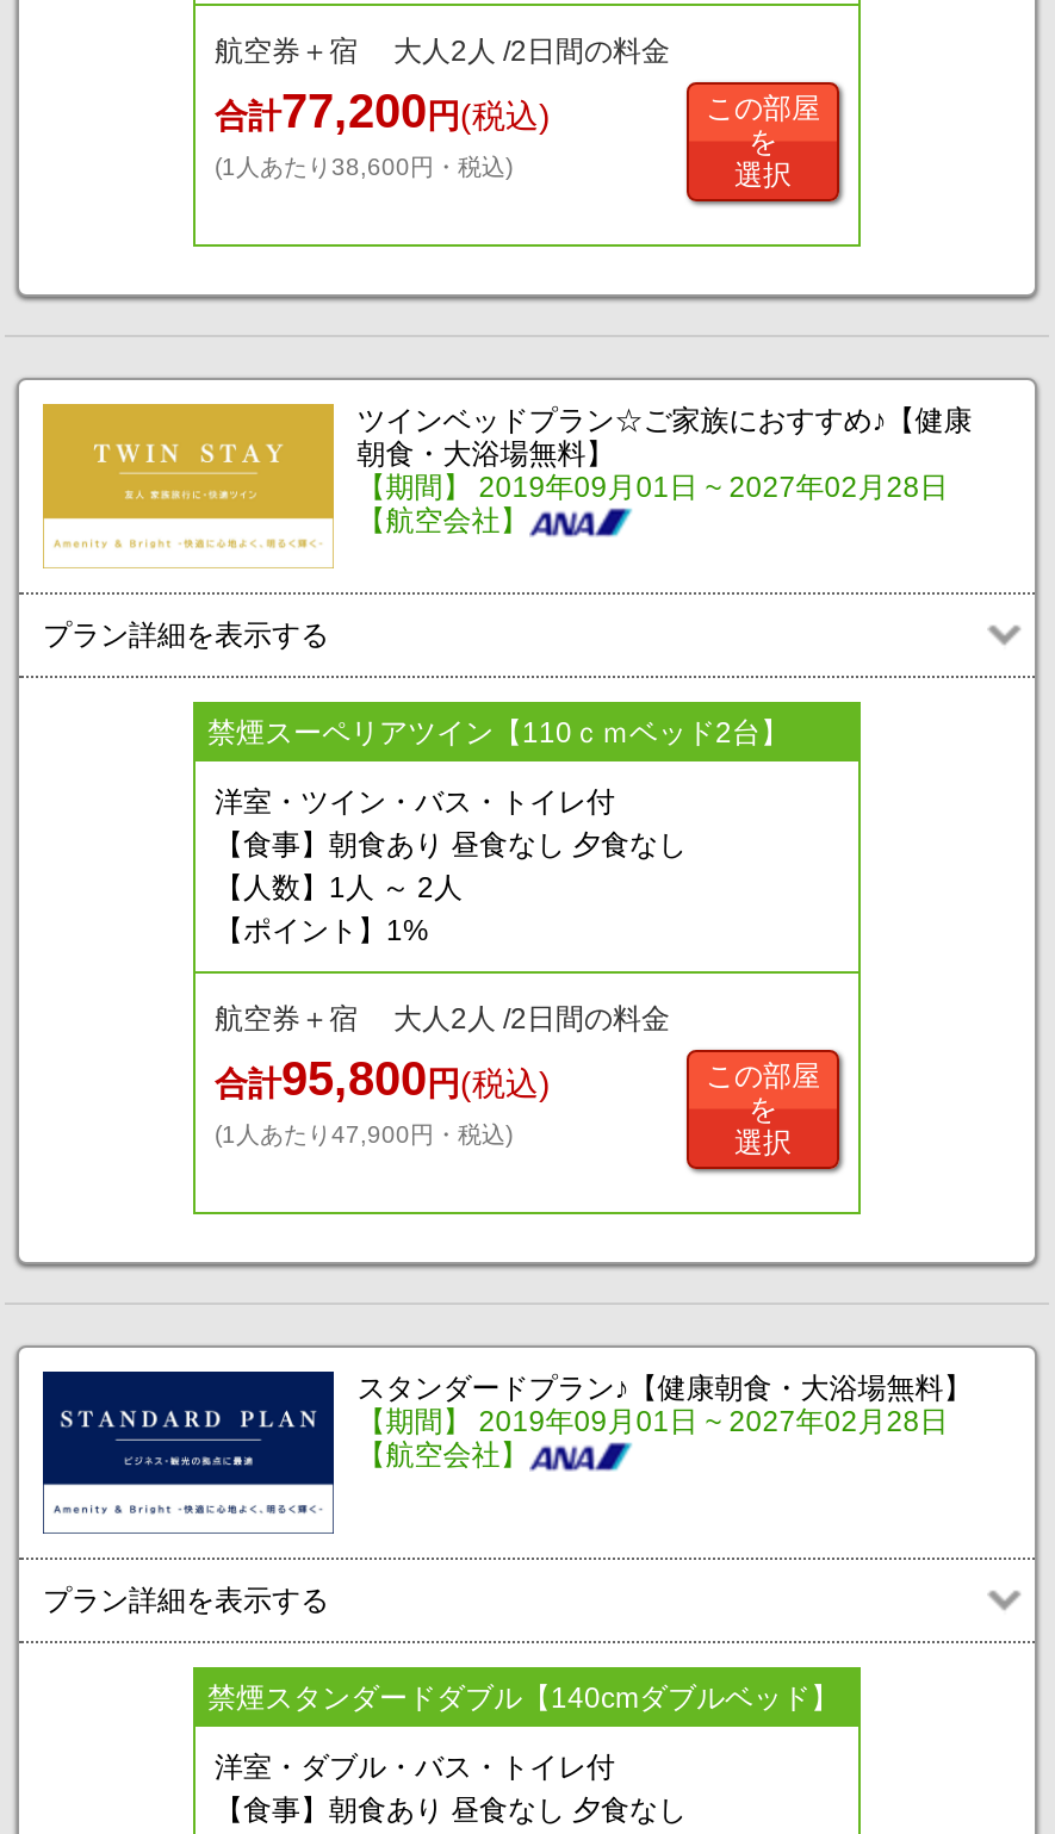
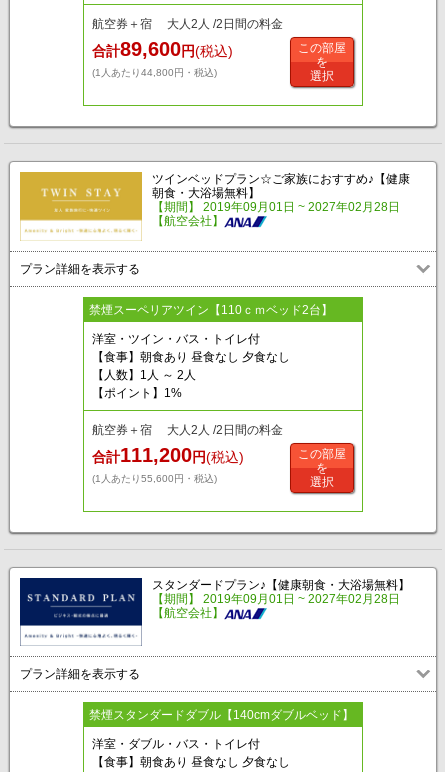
[215,85,551,137] 合計77,200円(税込) -> [92,38,233,60] 合計89,600円(税込)
[215,154,513,180] (1人あたり38,600円・税込) -> [92,67,217,78] (1人あたり44,800円・税込)
[215,1051,551,1103] 合計95,800円(税込) -> [92,443,244,465] 合計111,200円(税込)
[215,1120,513,1146] (1人あたり47,900円・税込) -> [92,472,217,483] (1人あたり55,600円・税込)

